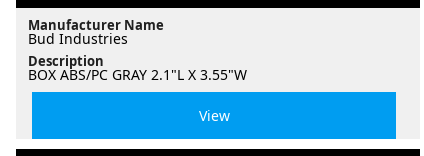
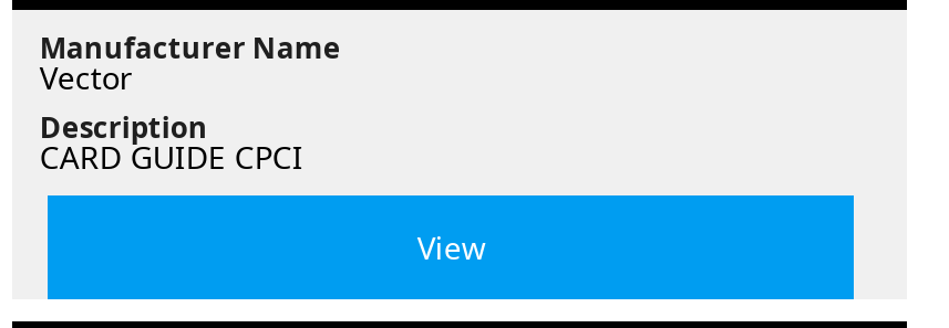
[28,29,128,48] Bud Industries -> [40,56,133,98] Vector
[28,65,247,84] BOX ABS/PC GRAY 2.1"L X 3.55"W -> [40,135,303,177] CARD GUIDE CPCI

